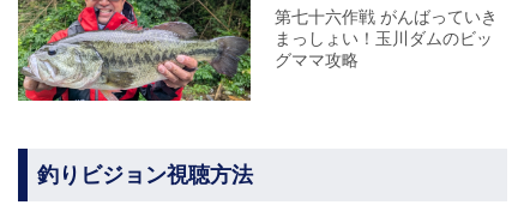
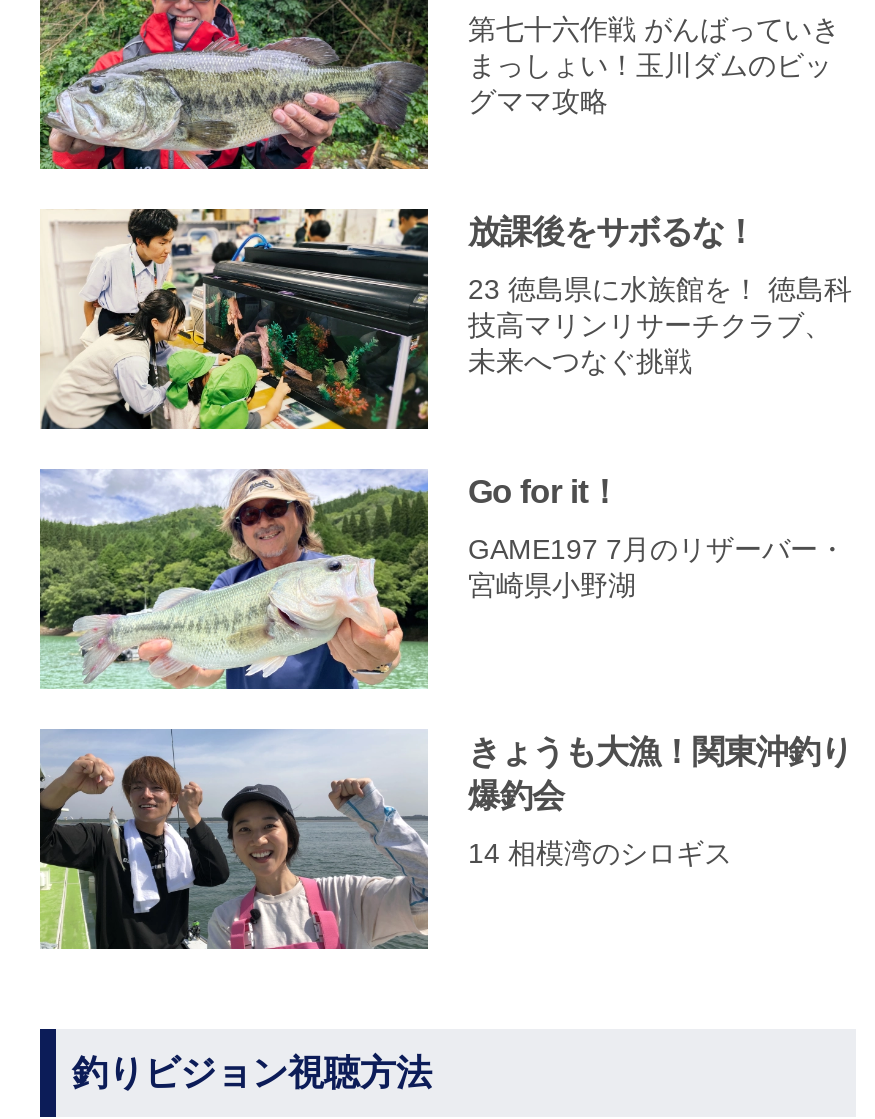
none -> [38,728,852,952] [image] | きょうも大漁！関東沖釣り | 爆釣会 | 14 相模湾のシロギス
none -> [40,206,852,432] [image] | 放課後をサボるな！ | 23 徳島県に水族館を！ 徳島科 | 技高マリンリサーチクラブ、 | 未来へつなぐ挑戦
none -> [40,468,846,692] [image] | Go for it！ | GAME197 7月のリザーバー・ | 宮崎県小野湖

